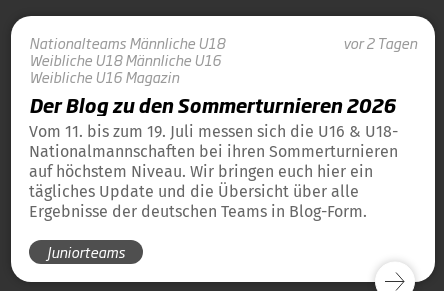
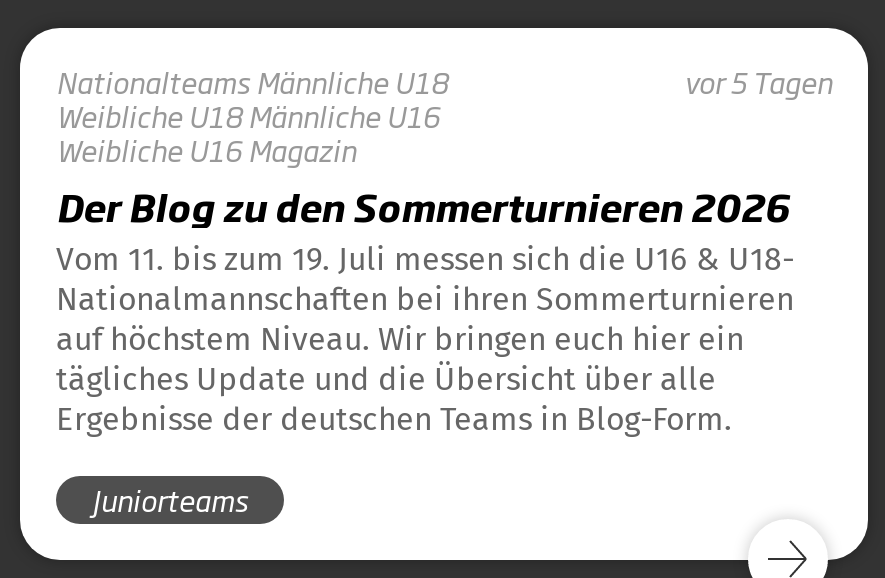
[343,32,417,53] vor 2 Tagen -> [684,60,832,102] vor 5 Tagen

